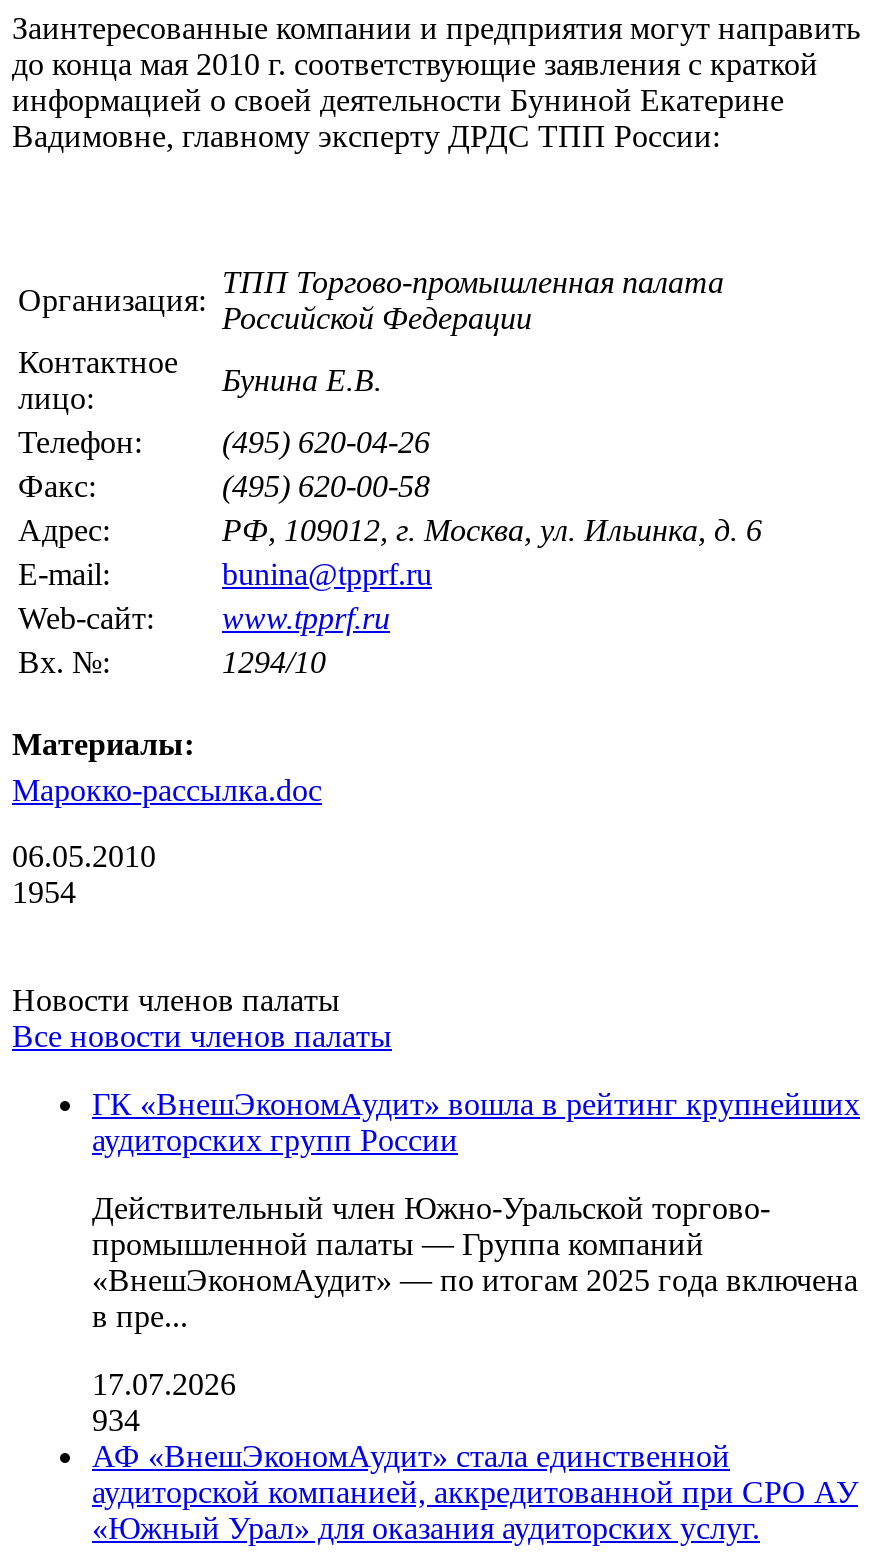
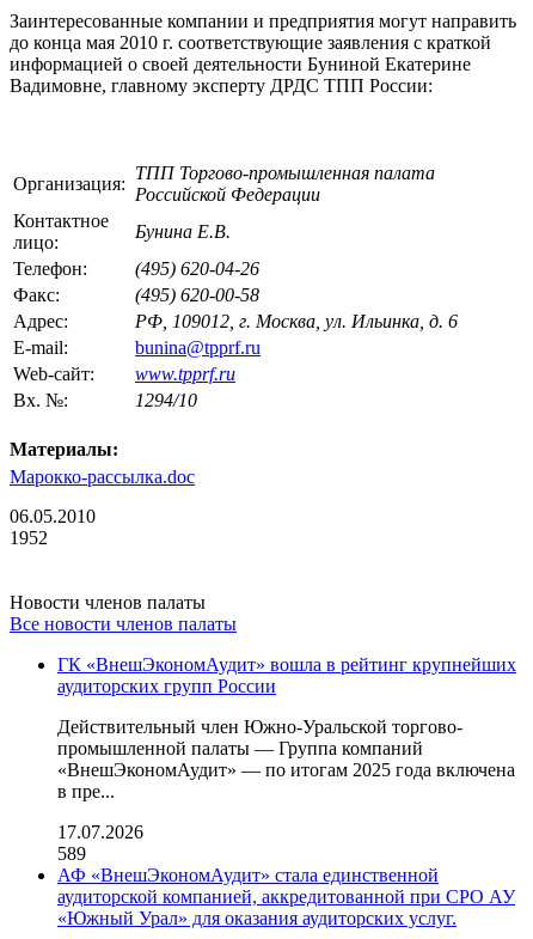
[12,875,76,909] 1954 -> [10,528,48,548] 1952
[92,1403,140,1437] 934 -> [57,843,86,864] 589

